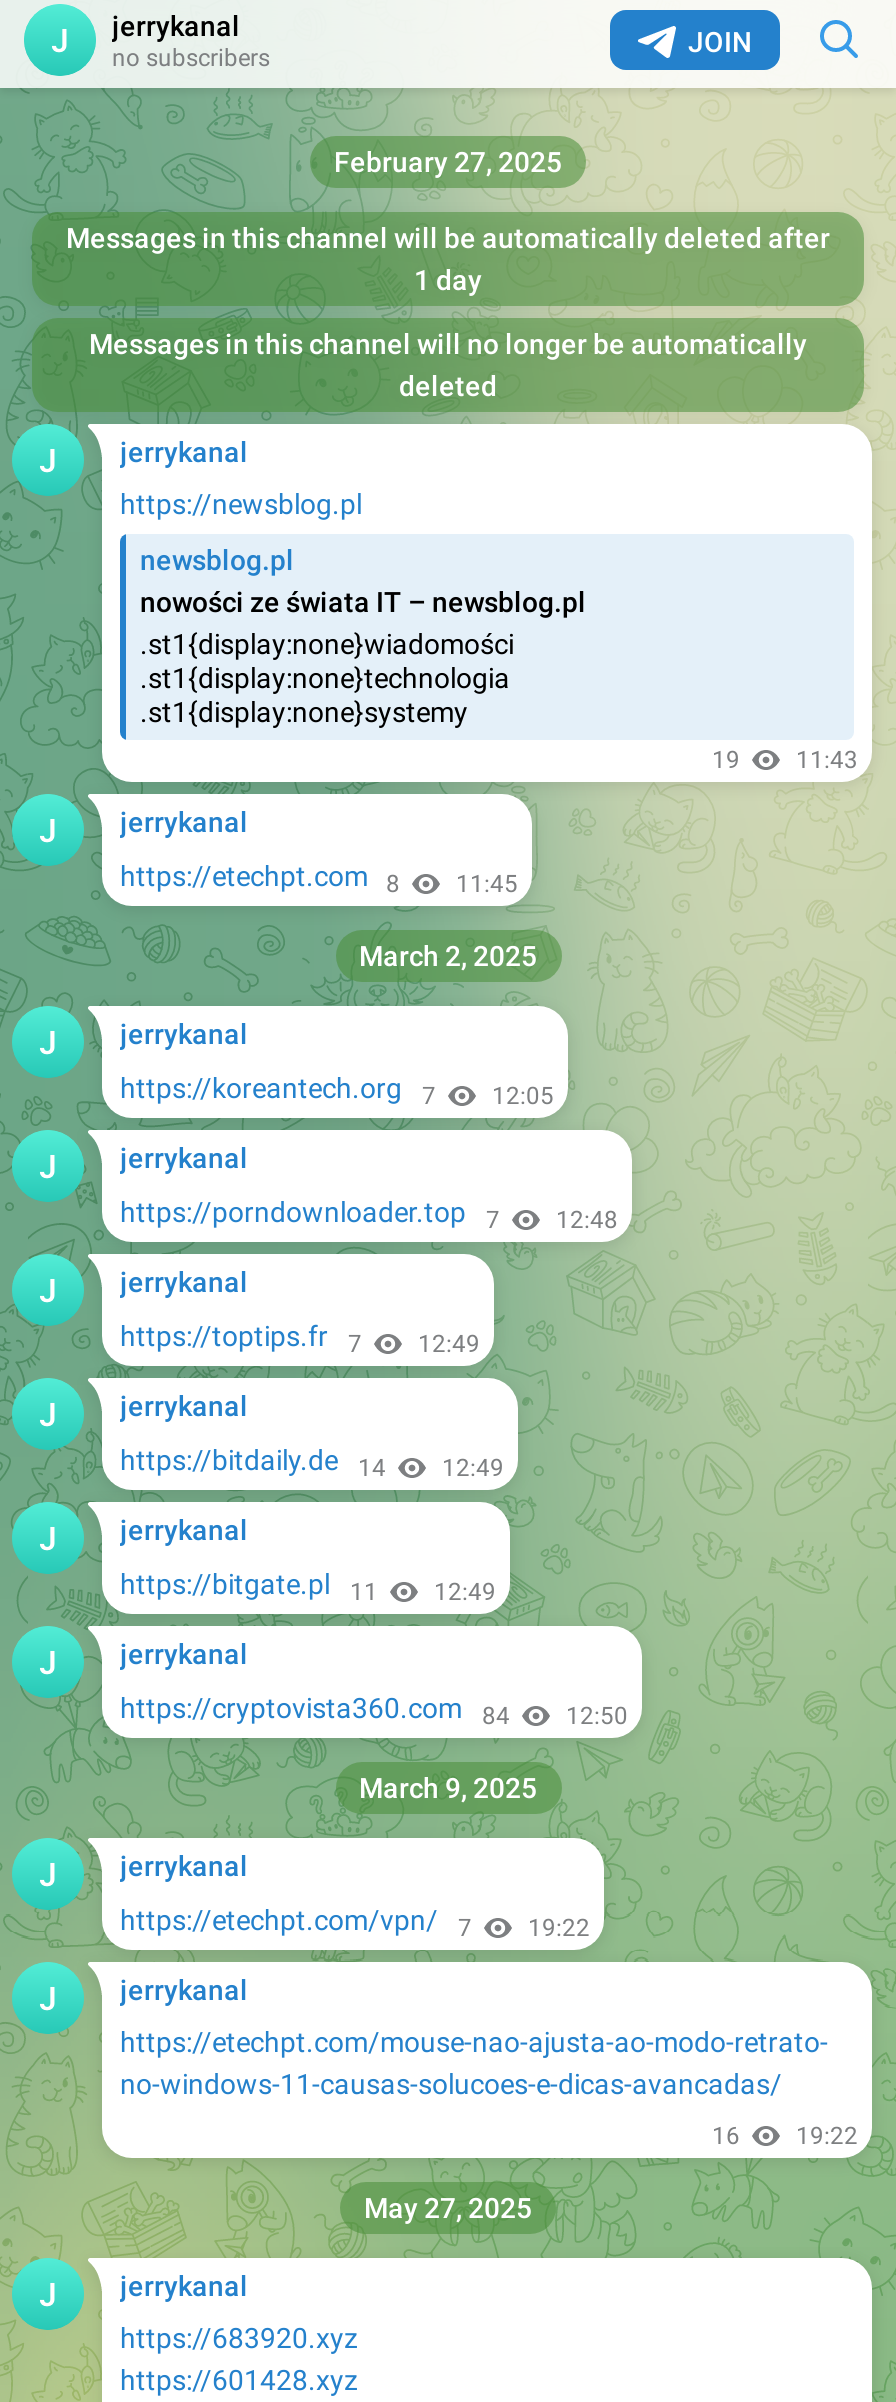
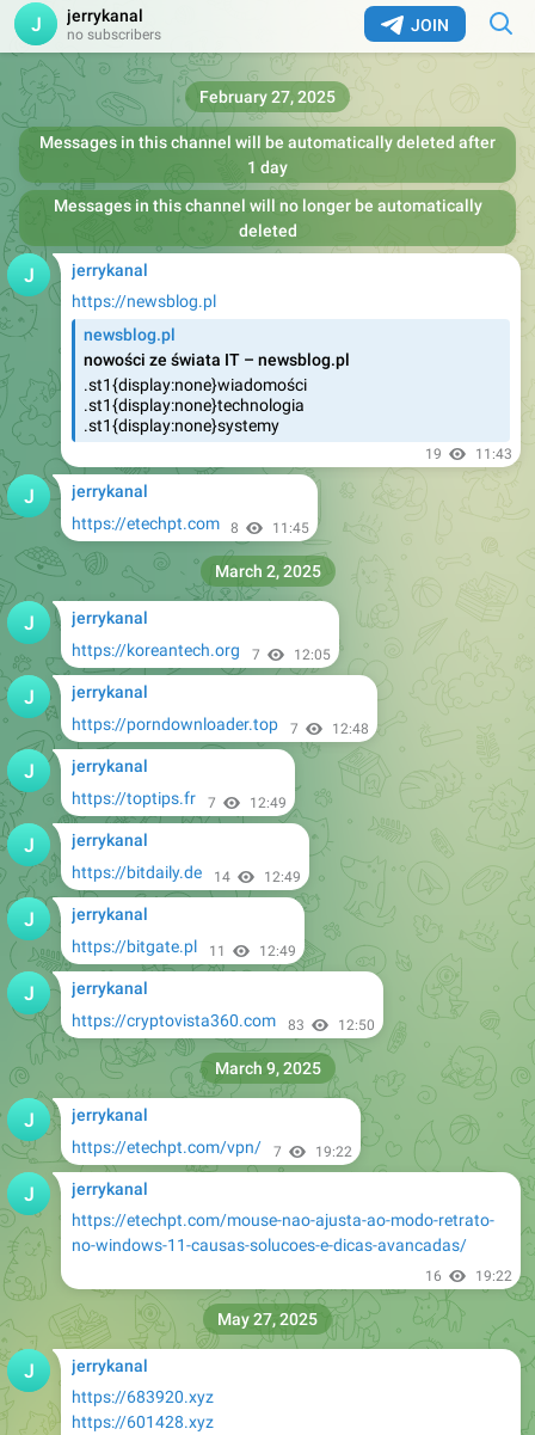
[120,1692,628,1730] https://cryptovista360.com 84 12:50 -> [72,1011,375,1034] https://cryptovista360.com 83 12:50

